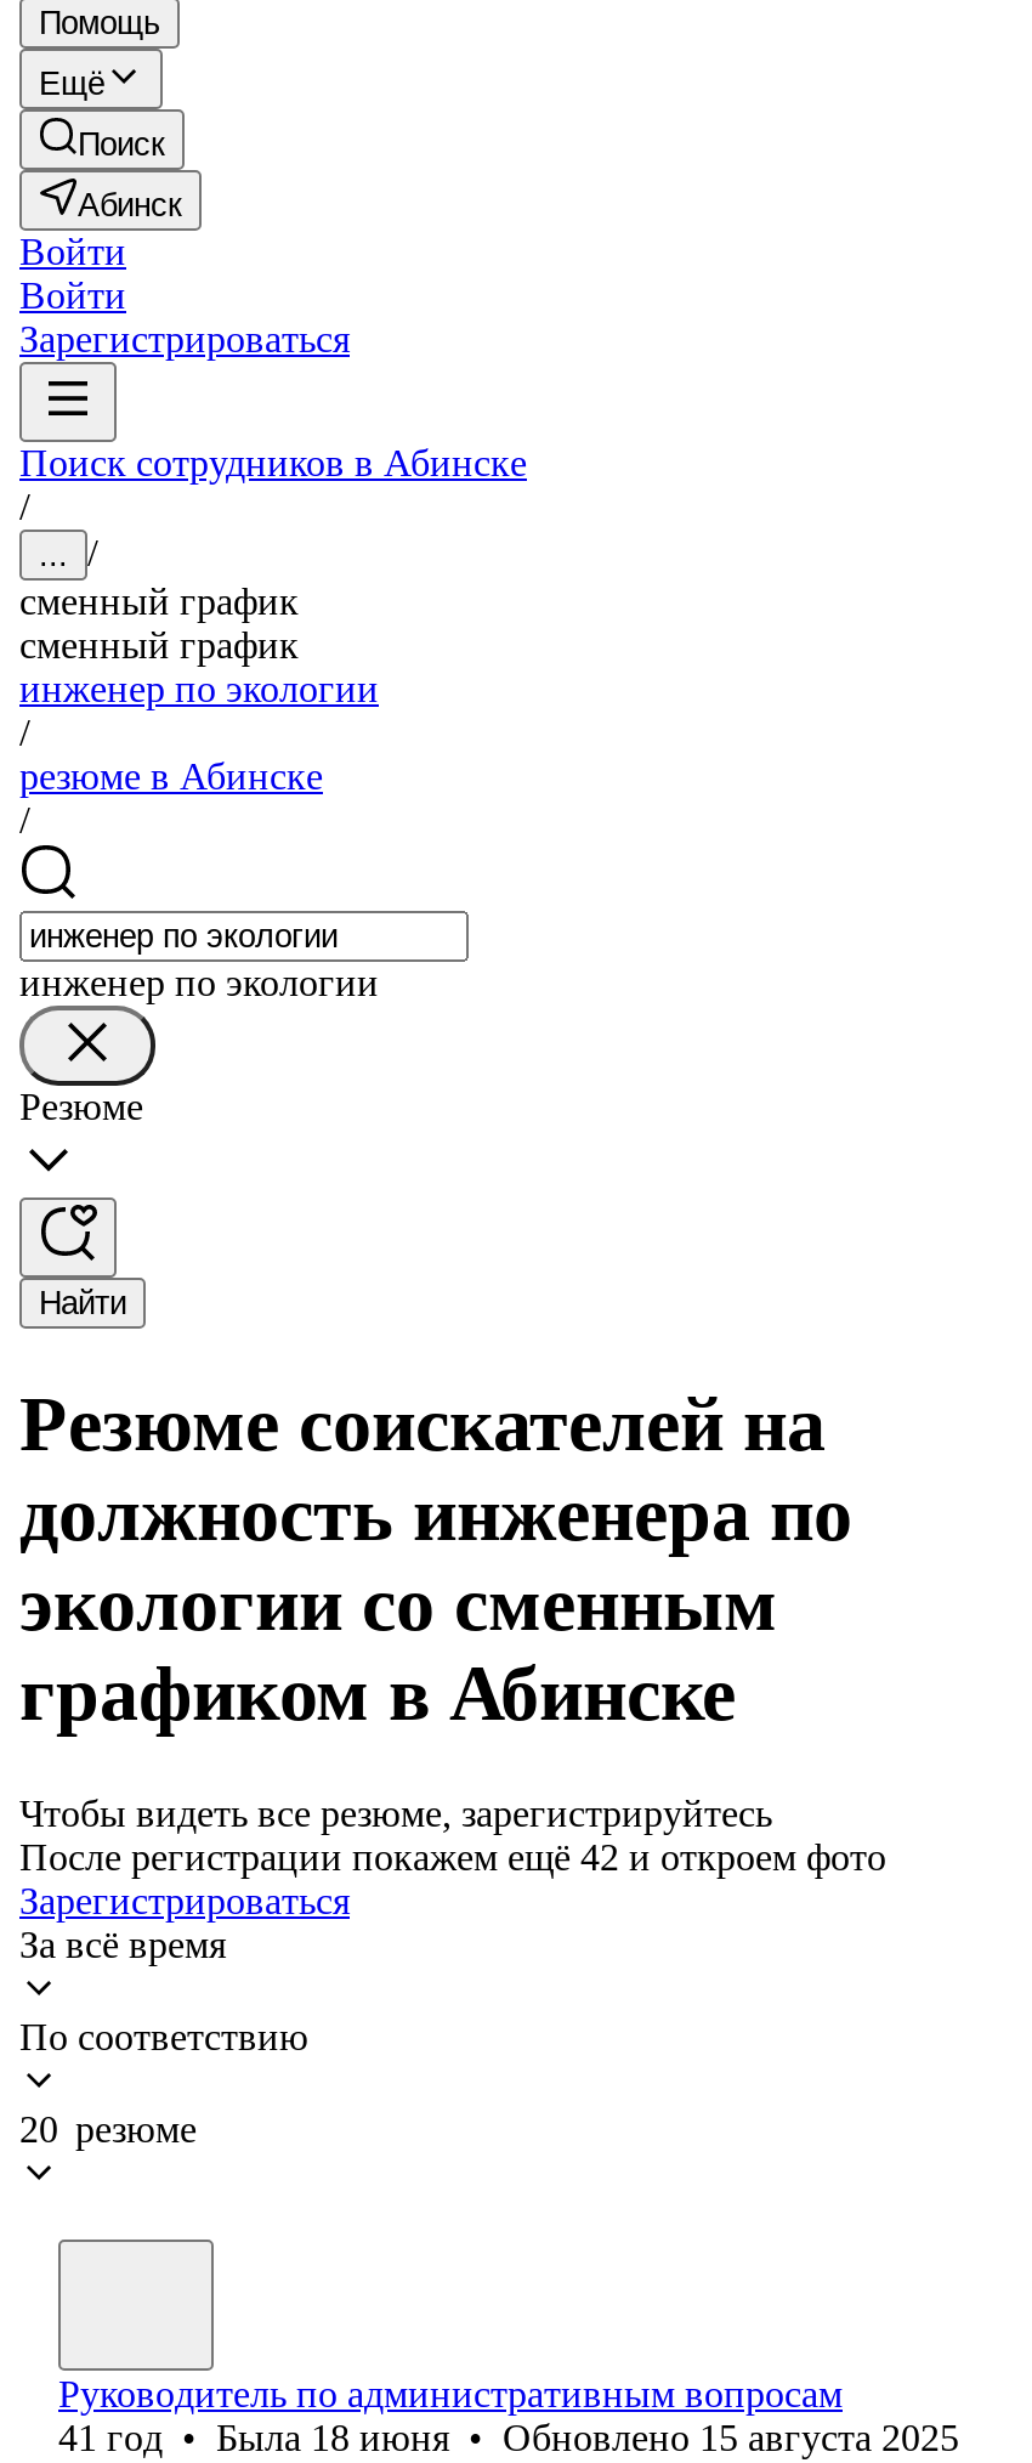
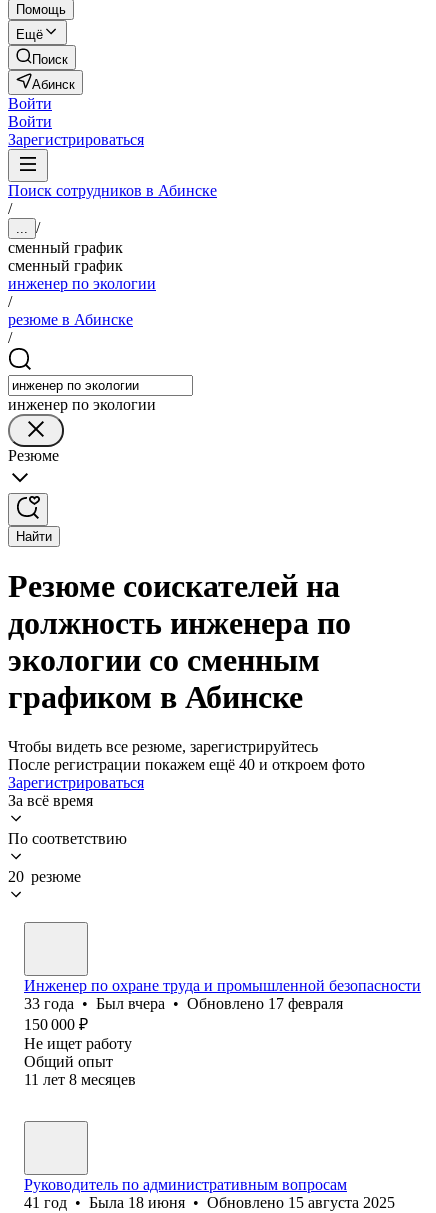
[19,1836,886,1877] После регистрации покажем ещё 42 и откроем фото -> [8,756,365,773] После регистрации покажем ещё 40 и откроем фото
none -> [24,977,421,1088] Инженер по охране труда и промышленной безопасности | 33 года • Был вчера • Обновлено 17 февраля | 150 000 ₽ | Не ищет работу | Общий опыт | 11 лет 8 месяцев

